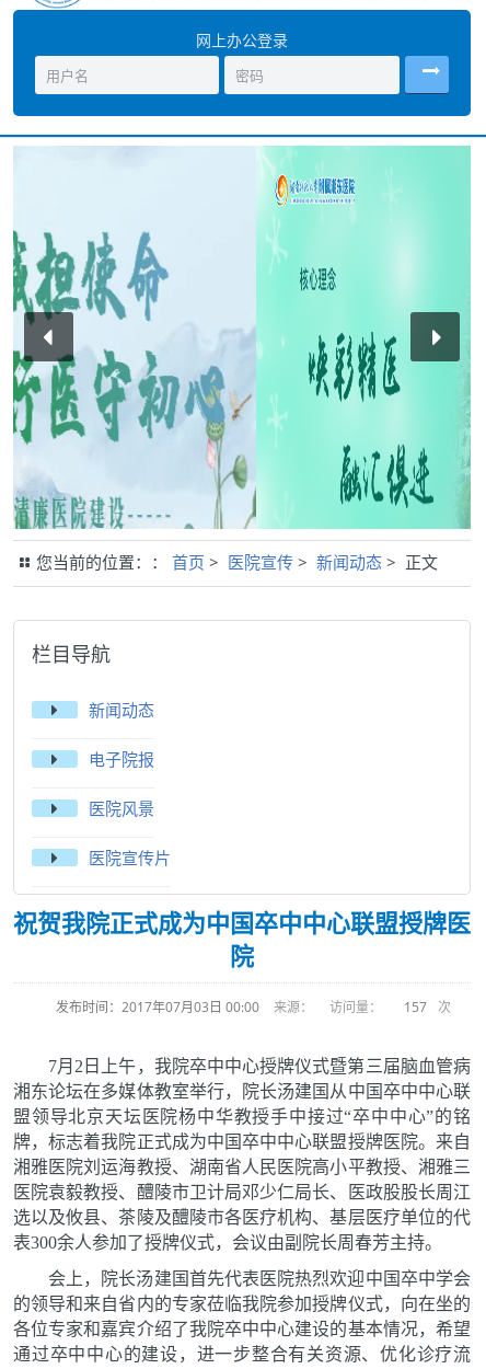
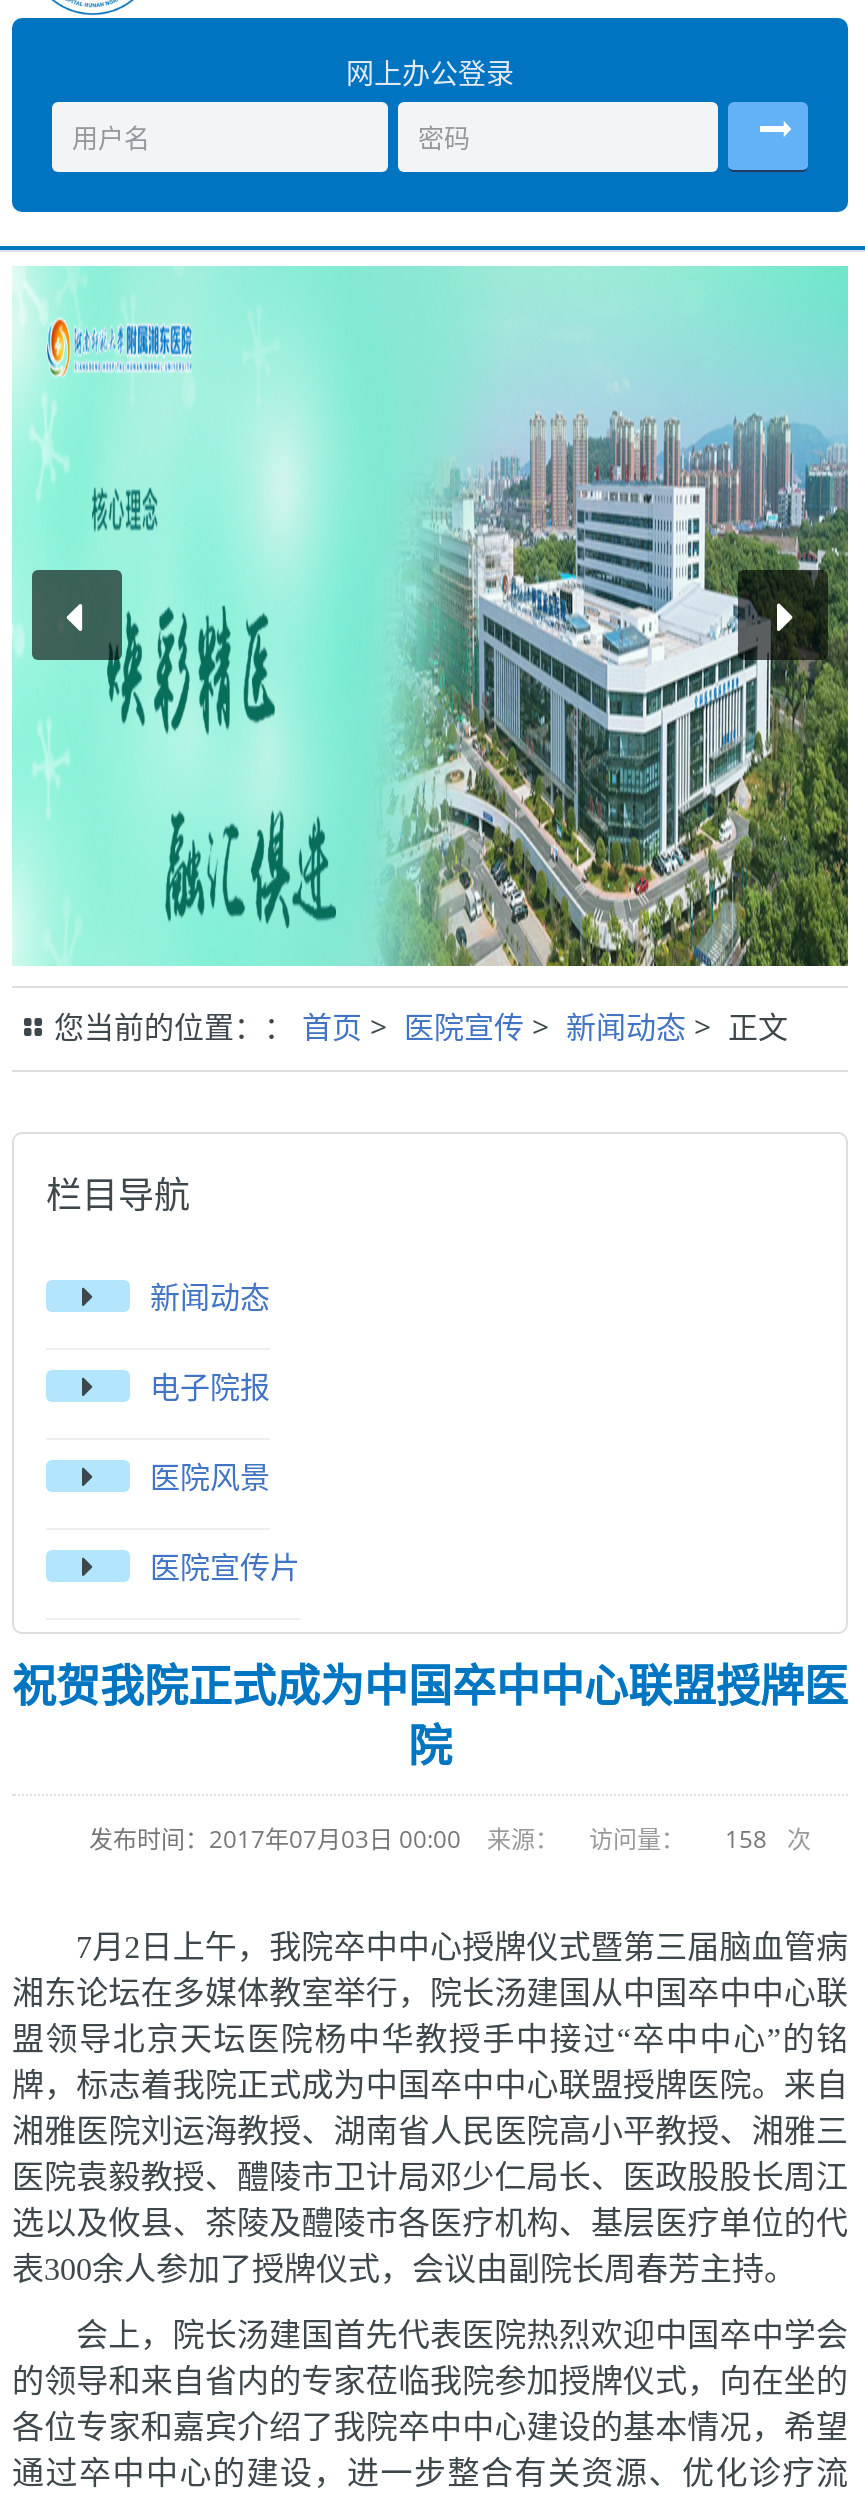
[13,147,471,530] [image] -> [12,266,850,968] [image]
[55,998,450,1017] 发布时间：2017年07月03日 00:00 来源： 访问量： 157 次 -> [89,1823,811,1857] 发布时间：2017年07月03日 00:00 来源： 访问量： 158 次

